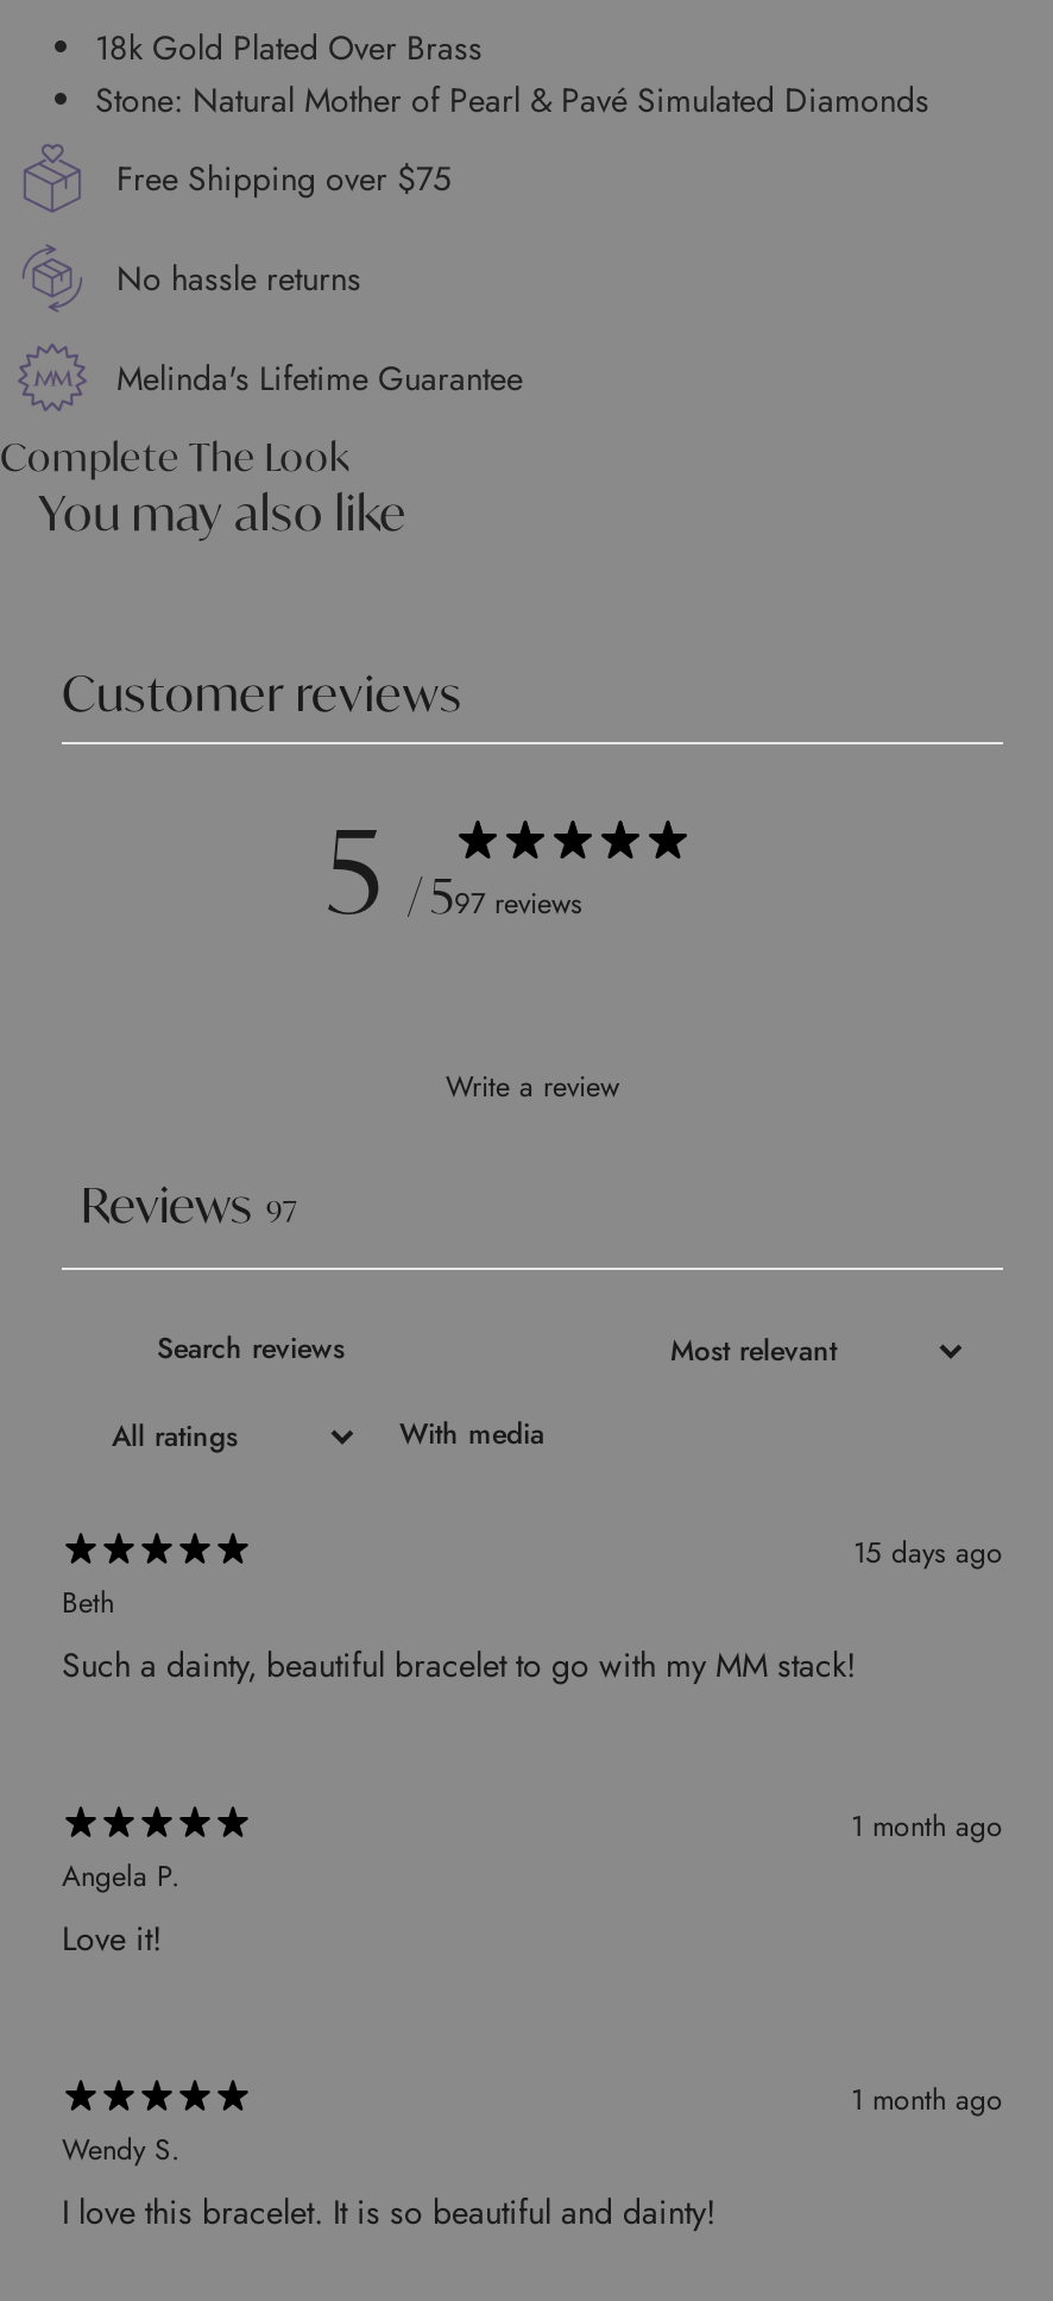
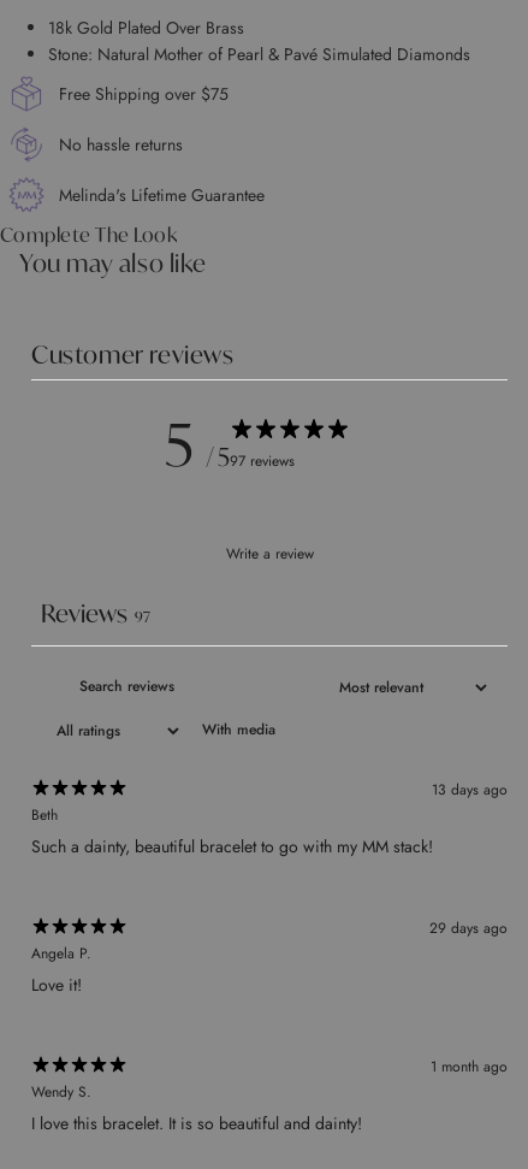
[853,1532,1003,1575] 15 days ago -> [432,779,508,801] 13 days ago
[851,1805,1003,1848] 1 month ago -> [429,918,508,939] 29 days ago

